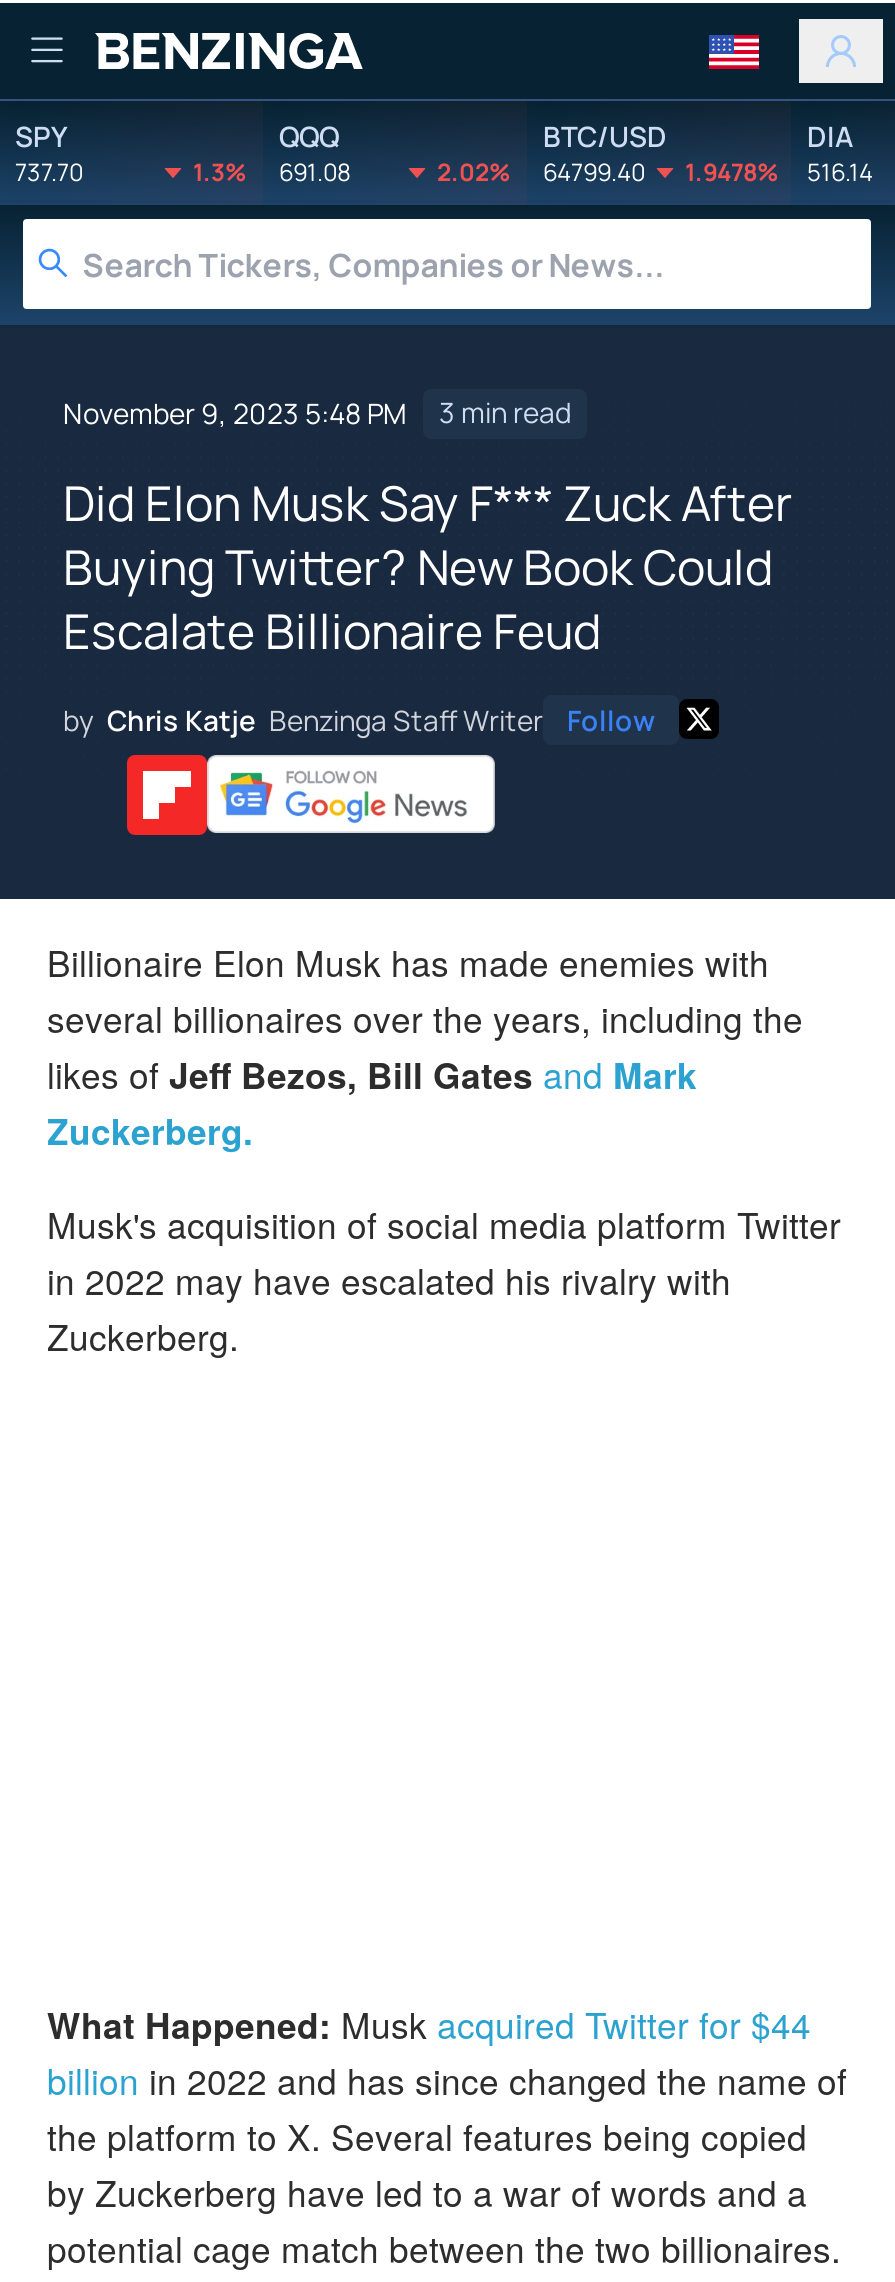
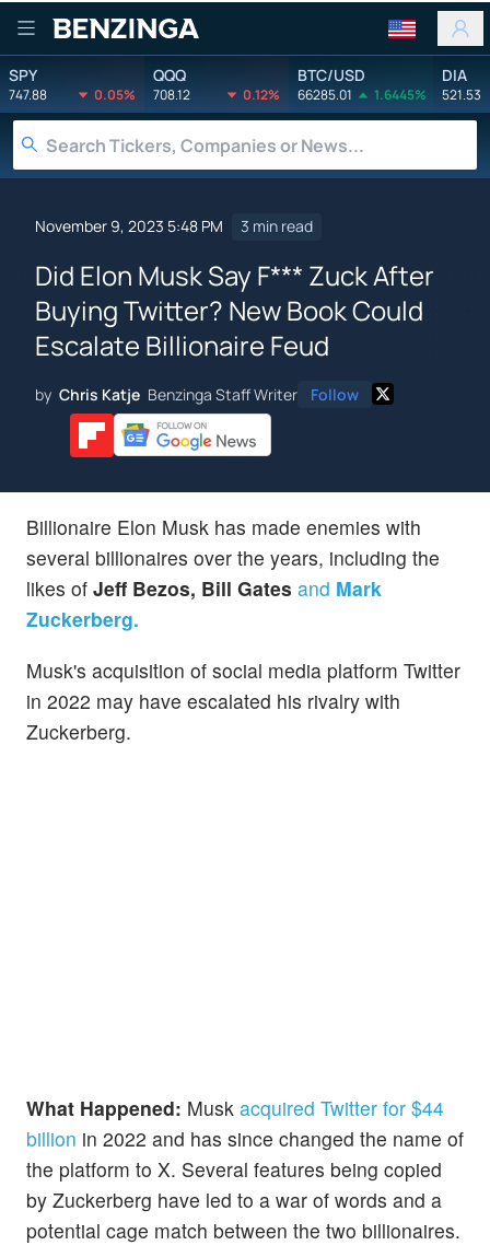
[15,154,83,188] 737.70 -> [9,85,47,103] 747.88
[193,154,247,188] 1.3% -> [94,85,136,103] 0.05%
[279,154,351,188] 691.08 -> [153,85,190,103] 708.12
[437,154,511,188] 2.02% -> [243,85,280,103] 0.12%
[543,154,645,188] 64799.40 -> [297,85,352,103] 66285.01
[685,154,779,188] 1.9478% -> [374,85,427,103] 1.6445%
[807,154,873,188] 516.14 -> [442,85,481,103] 521.53

